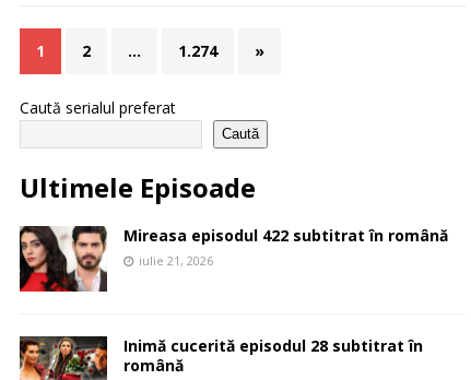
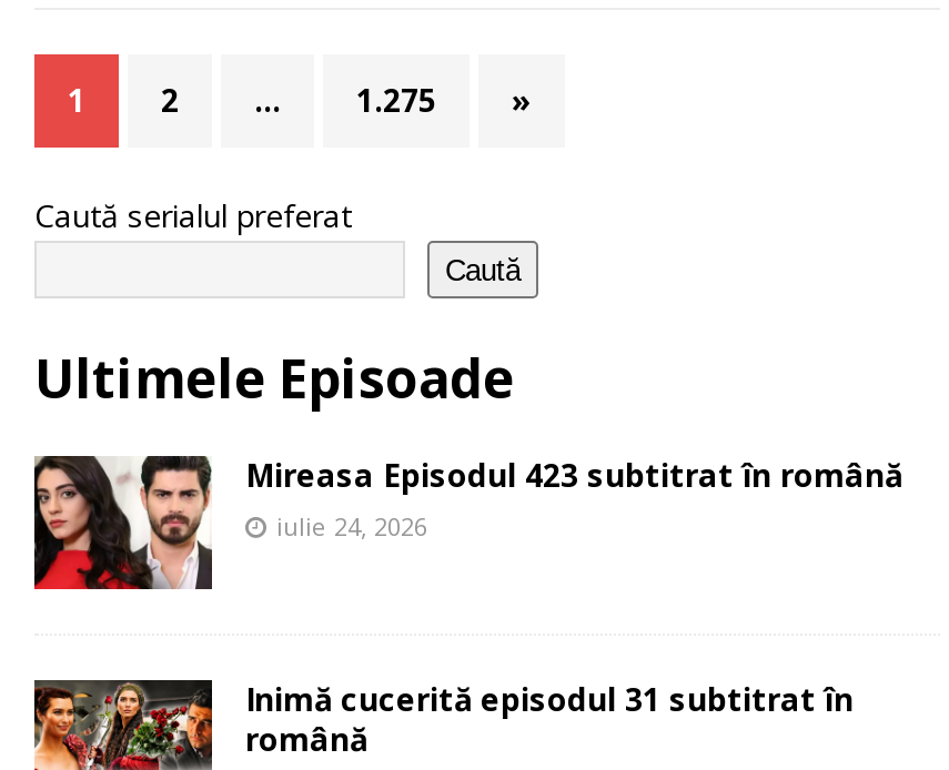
[178,40,217,61] 1.274 -> [356,79,436,121] 1.275
[123,224,448,245] Mireasa episodul 422 subtitrat în română -> [245,454,902,496] Mireasa Episodul 423 subtitrat în română
[139,252,213,268] iulie 21, 2026 -> [276,509,427,543] iulie 24, 2026
[123,335,423,356] Inimă cucerită episodul 28 subtitrat în -> [245,678,854,720] Inimă cucerită episodul 31 subtitrat în

